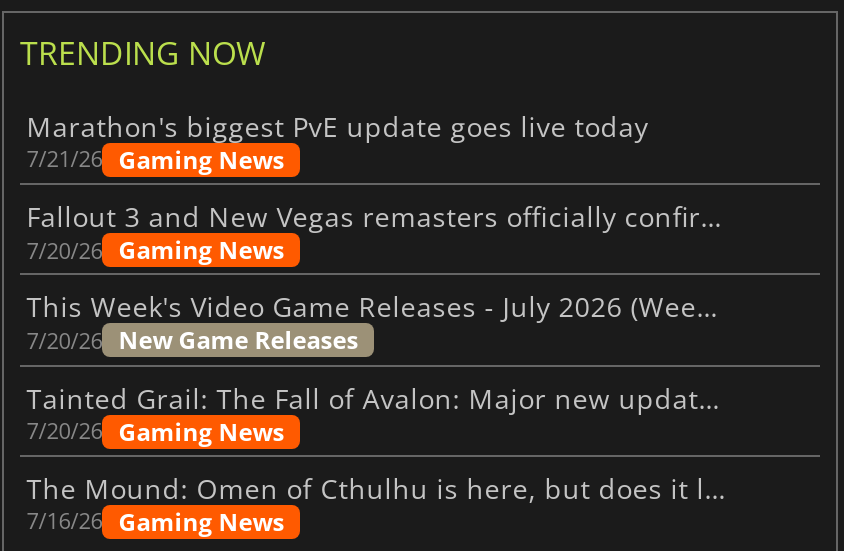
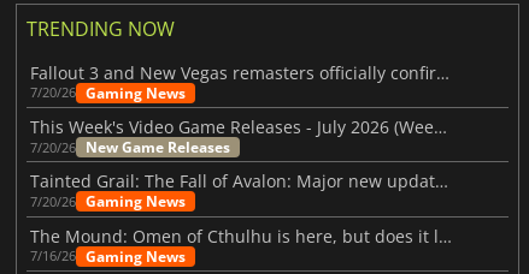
[26,107,648,177] Marathon's biggest PvE update goes live today | 7/21/26 Gaming News -> none

